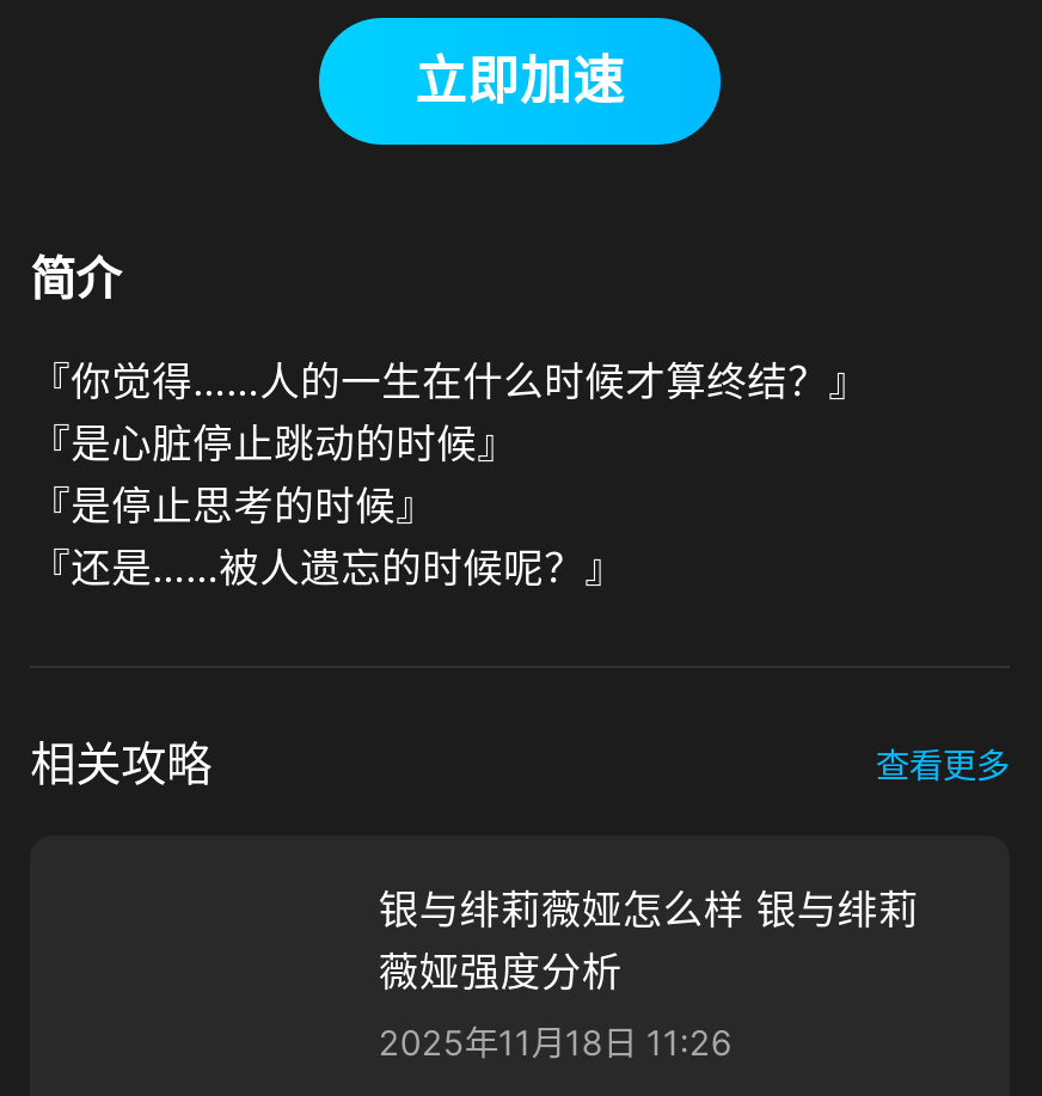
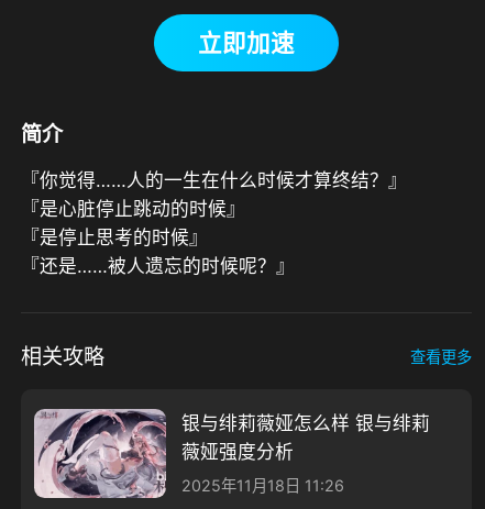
none -> [33,408,167,499] [image]

